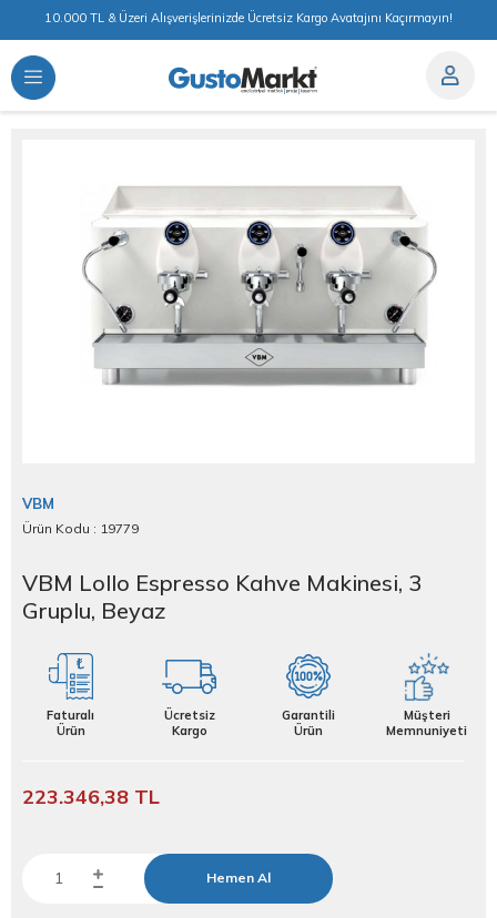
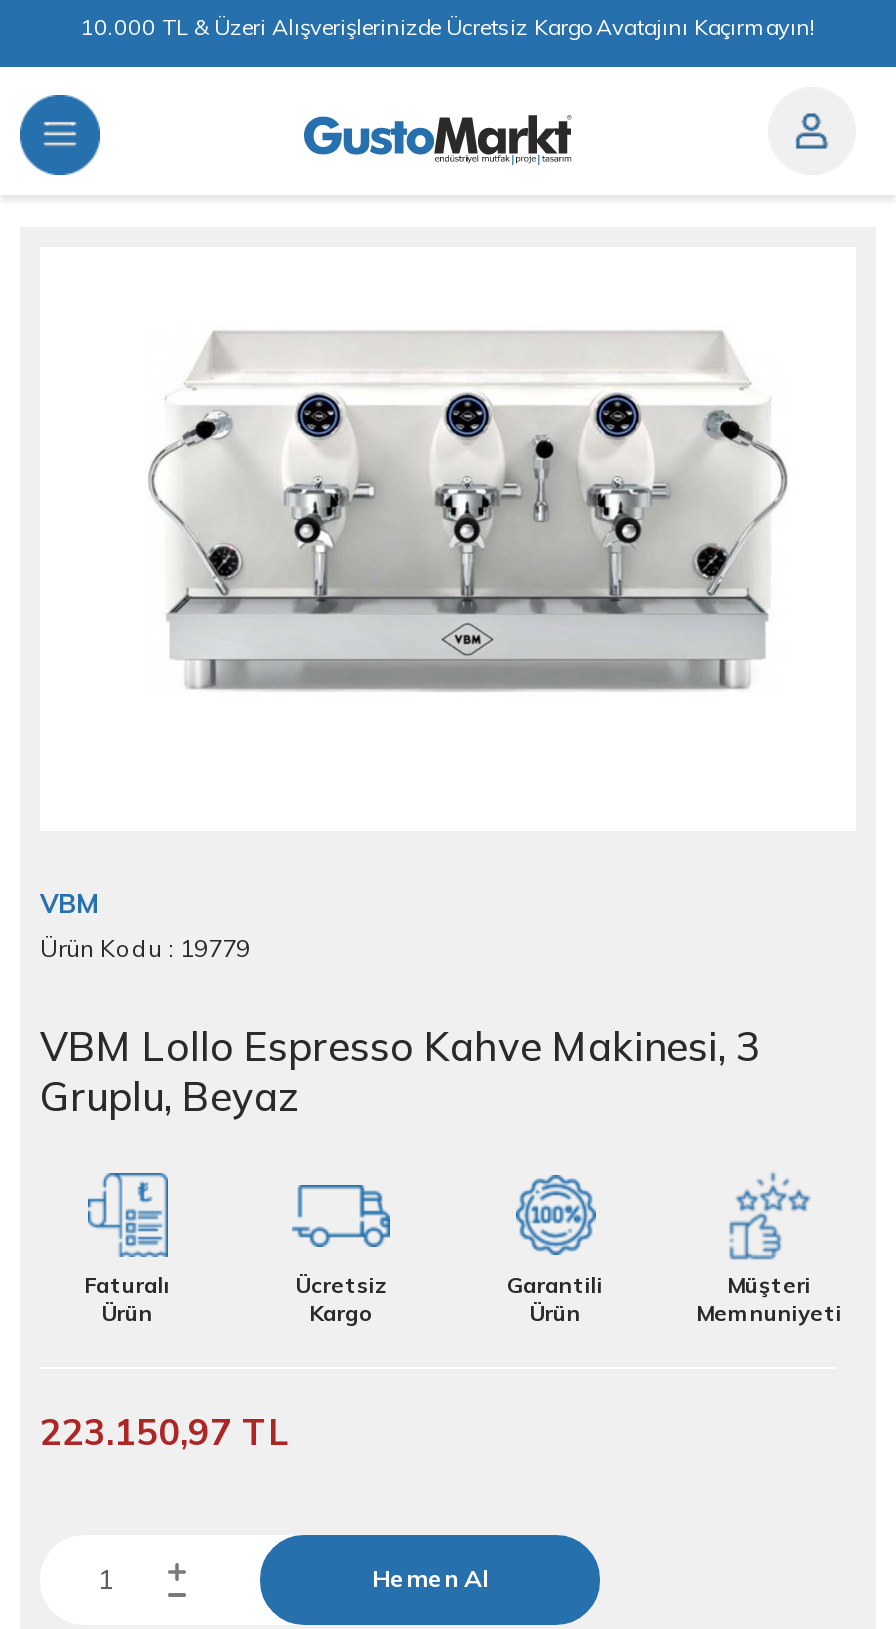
[22,783,160,809] 223.346,38 TL -> [40,1408,288,1454] 223.150,97 TL

